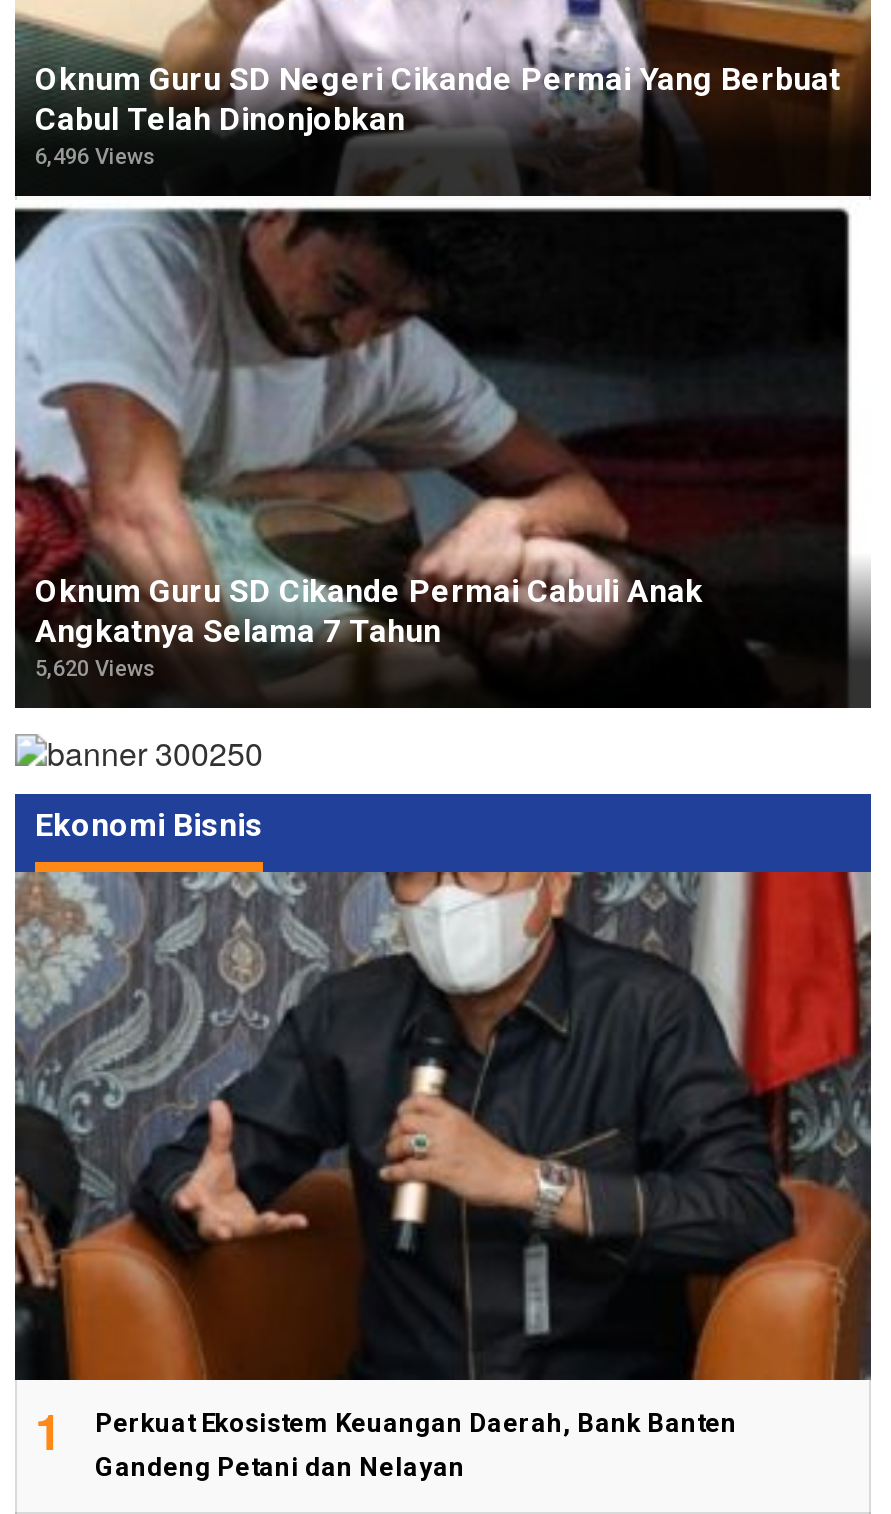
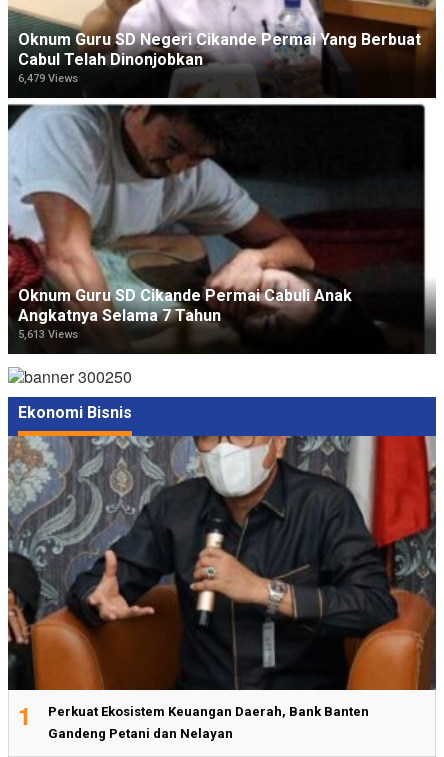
[35,143,155,169] 6,496 Views -> [18,72,78,85] 6,479 Views
[35,655,155,681] 5,620 Views -> [18,328,78,341] 5,613 Views

